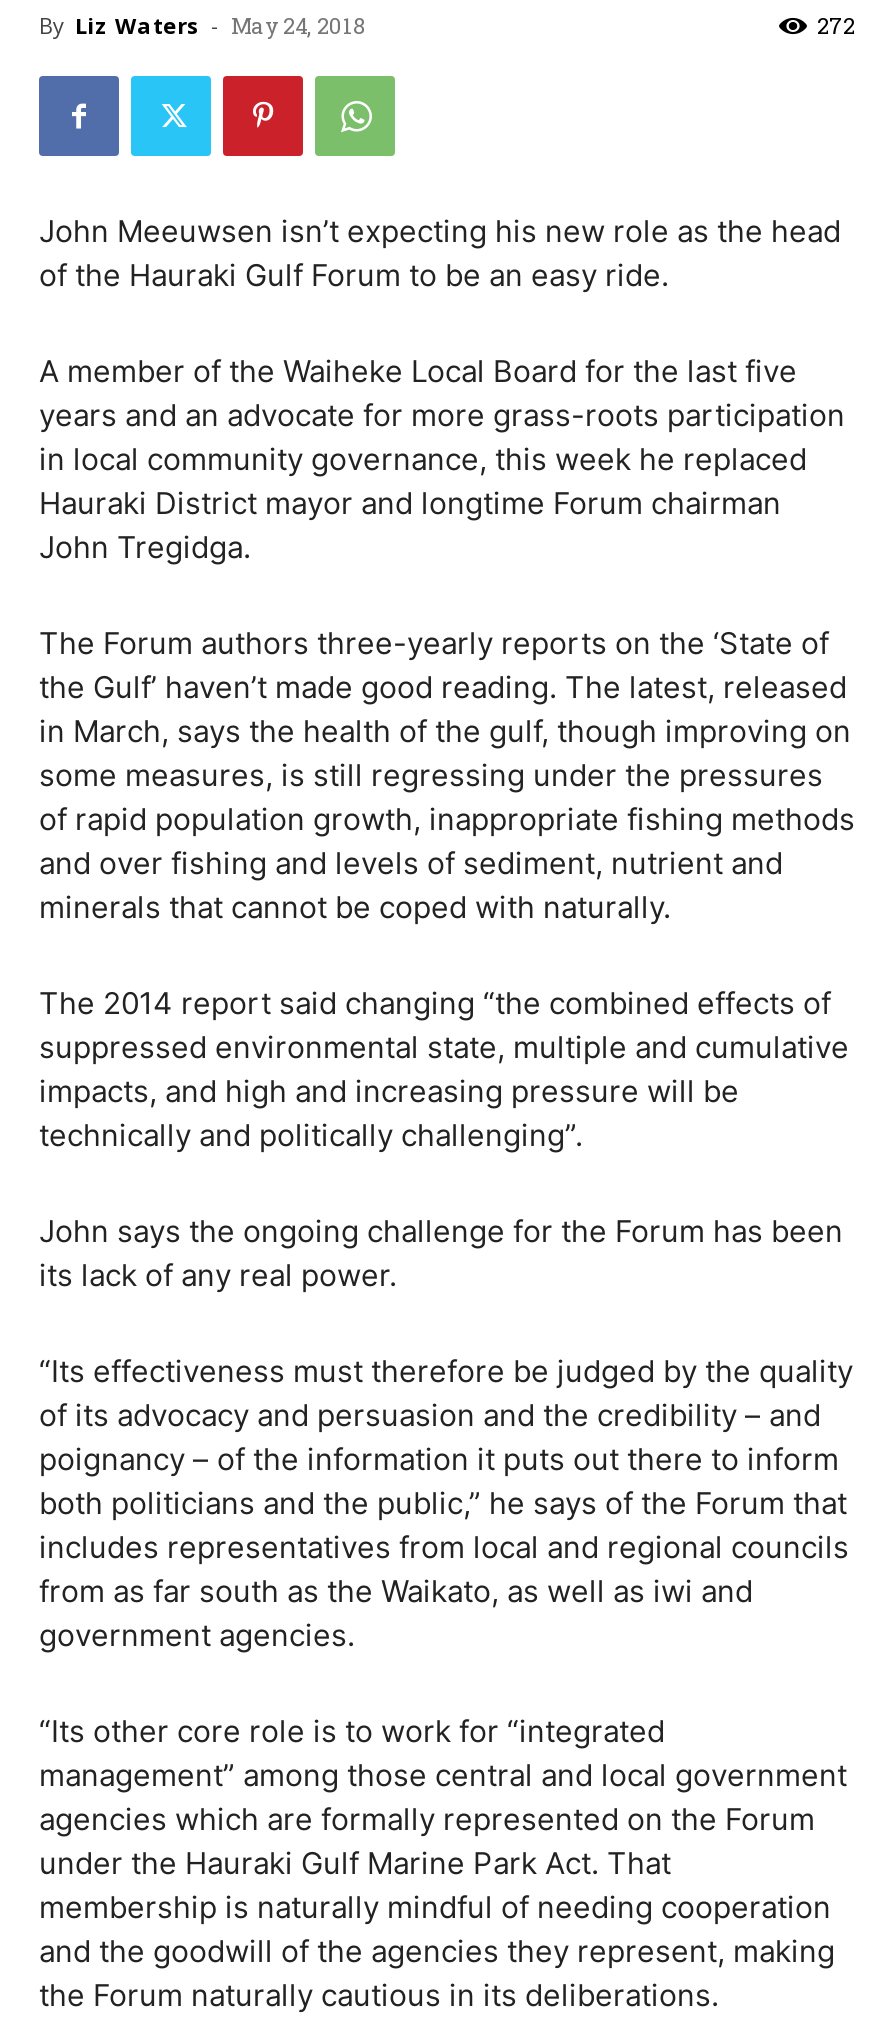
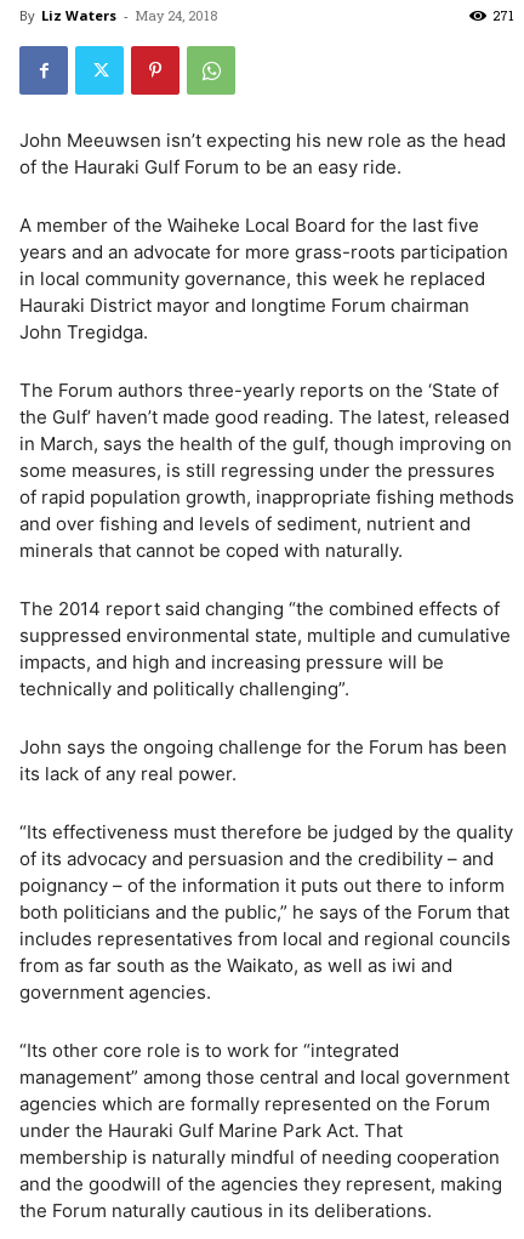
[817,10,855,40] 272 -> [492,6,514,24] 271

